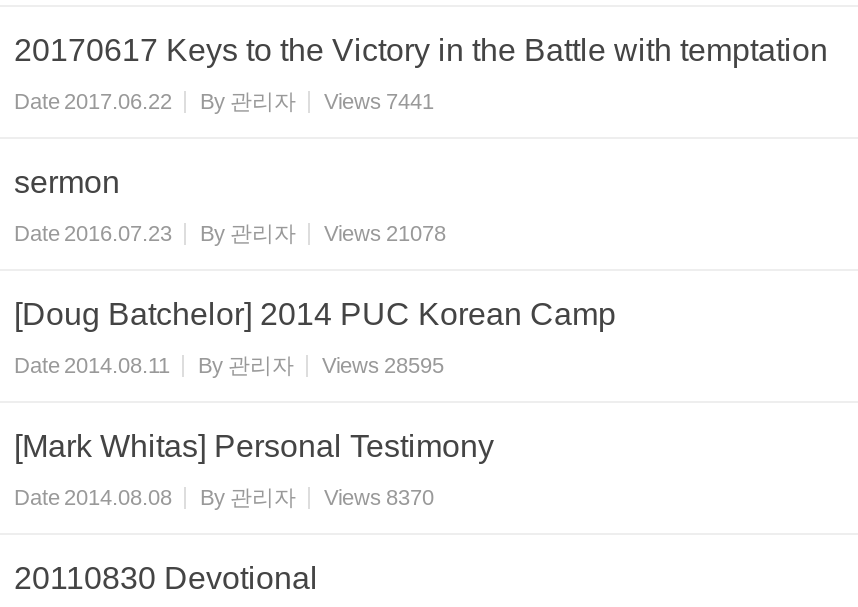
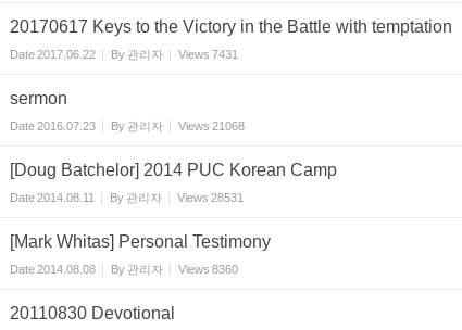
[14,89,434,113] Date 2017.06.22 By 관리자 Views 7441 -> [10,48,238,61] Date 2017.06.22 By 관리자 Views 7431
[14,221,446,245] Date 2016.07.23 By 관리자 Views 21078 -> [10,119,245,132] Date 2016.07.23 By 관리자 Views 21068
[14,353,444,377] Date 2014.08.11 By 관리자 Views 28595 -> [10,191,244,204] Date 2014.08.11 By 관리자 Views 28531
[14,485,434,509] Date 2014.08.08 By 관리자 Views 8370 -> [10,263,238,276] Date 2014.08.08 By 관리자 Views 8360

